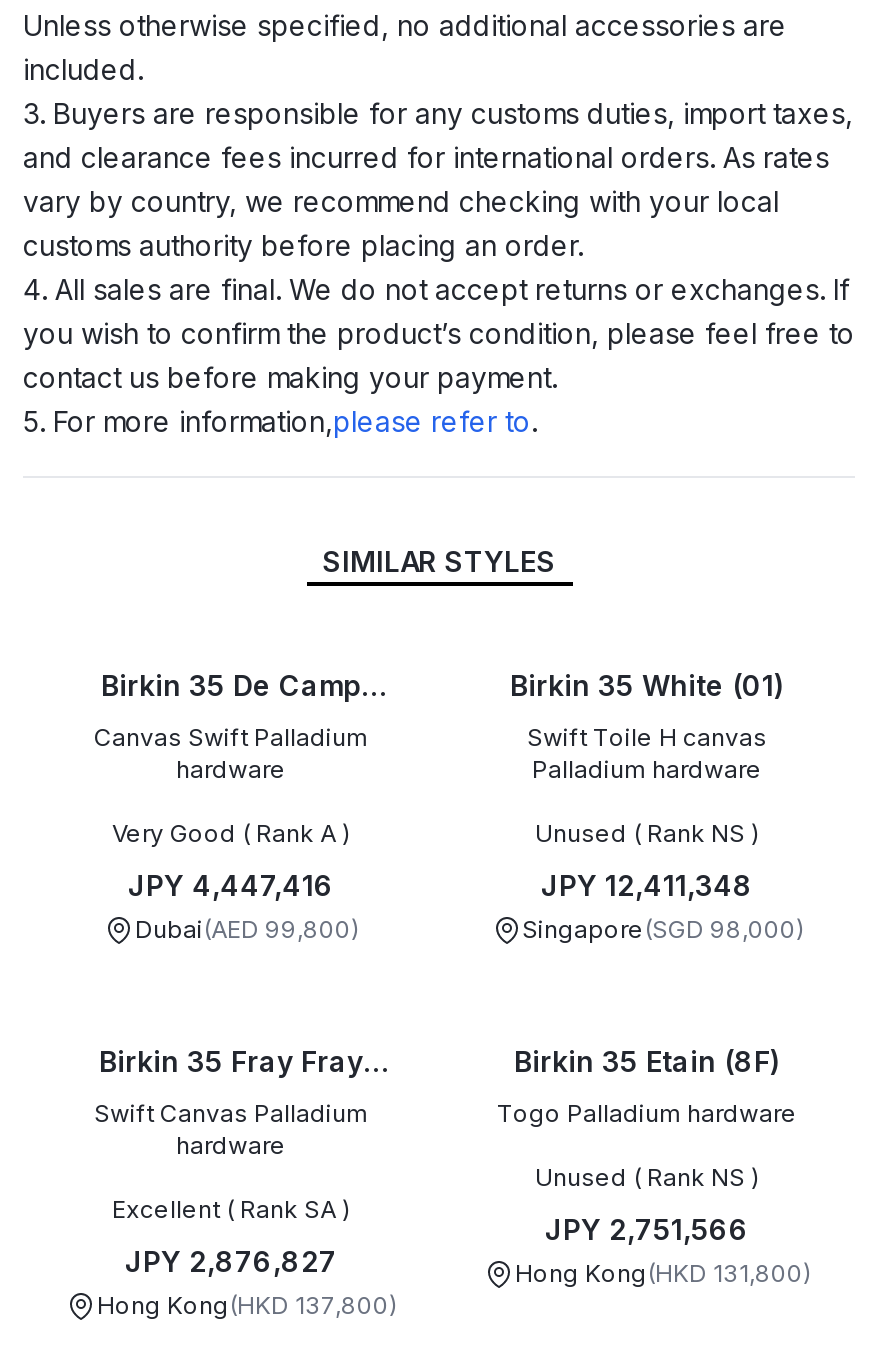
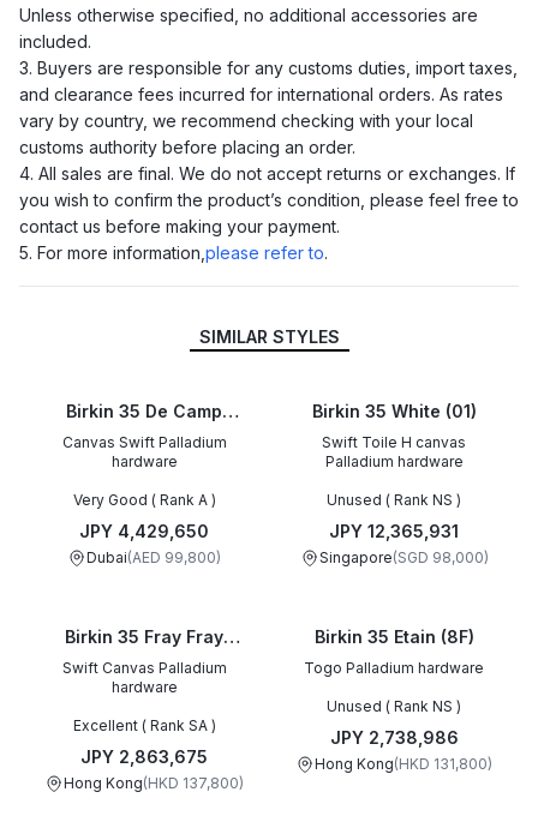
[128,868,334,902] JPY 4,447,416 -> [79,521,209,541] JPY 4,429,650
[541,868,753,902] JPY 12,411,348 -> [329,521,459,541] JPY 12,365,931
[545,1212,749,1246] JPY 2,751,566 -> [330,727,458,748] JPY 2,738,986
[125,1244,337,1278] JPY 2,876,827 -> [80,746,208,767] JPY 2,863,675

